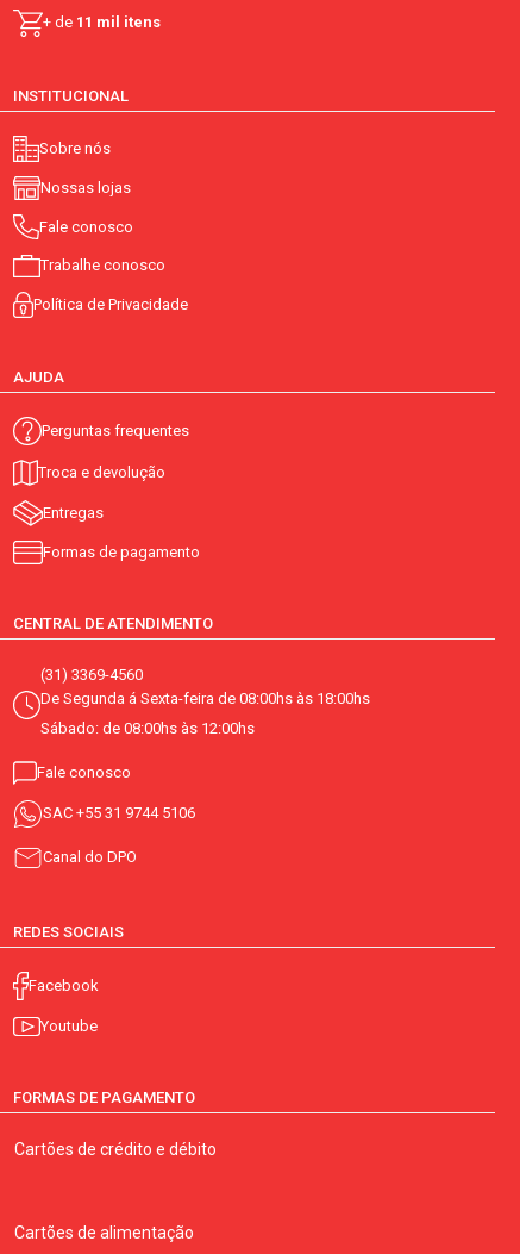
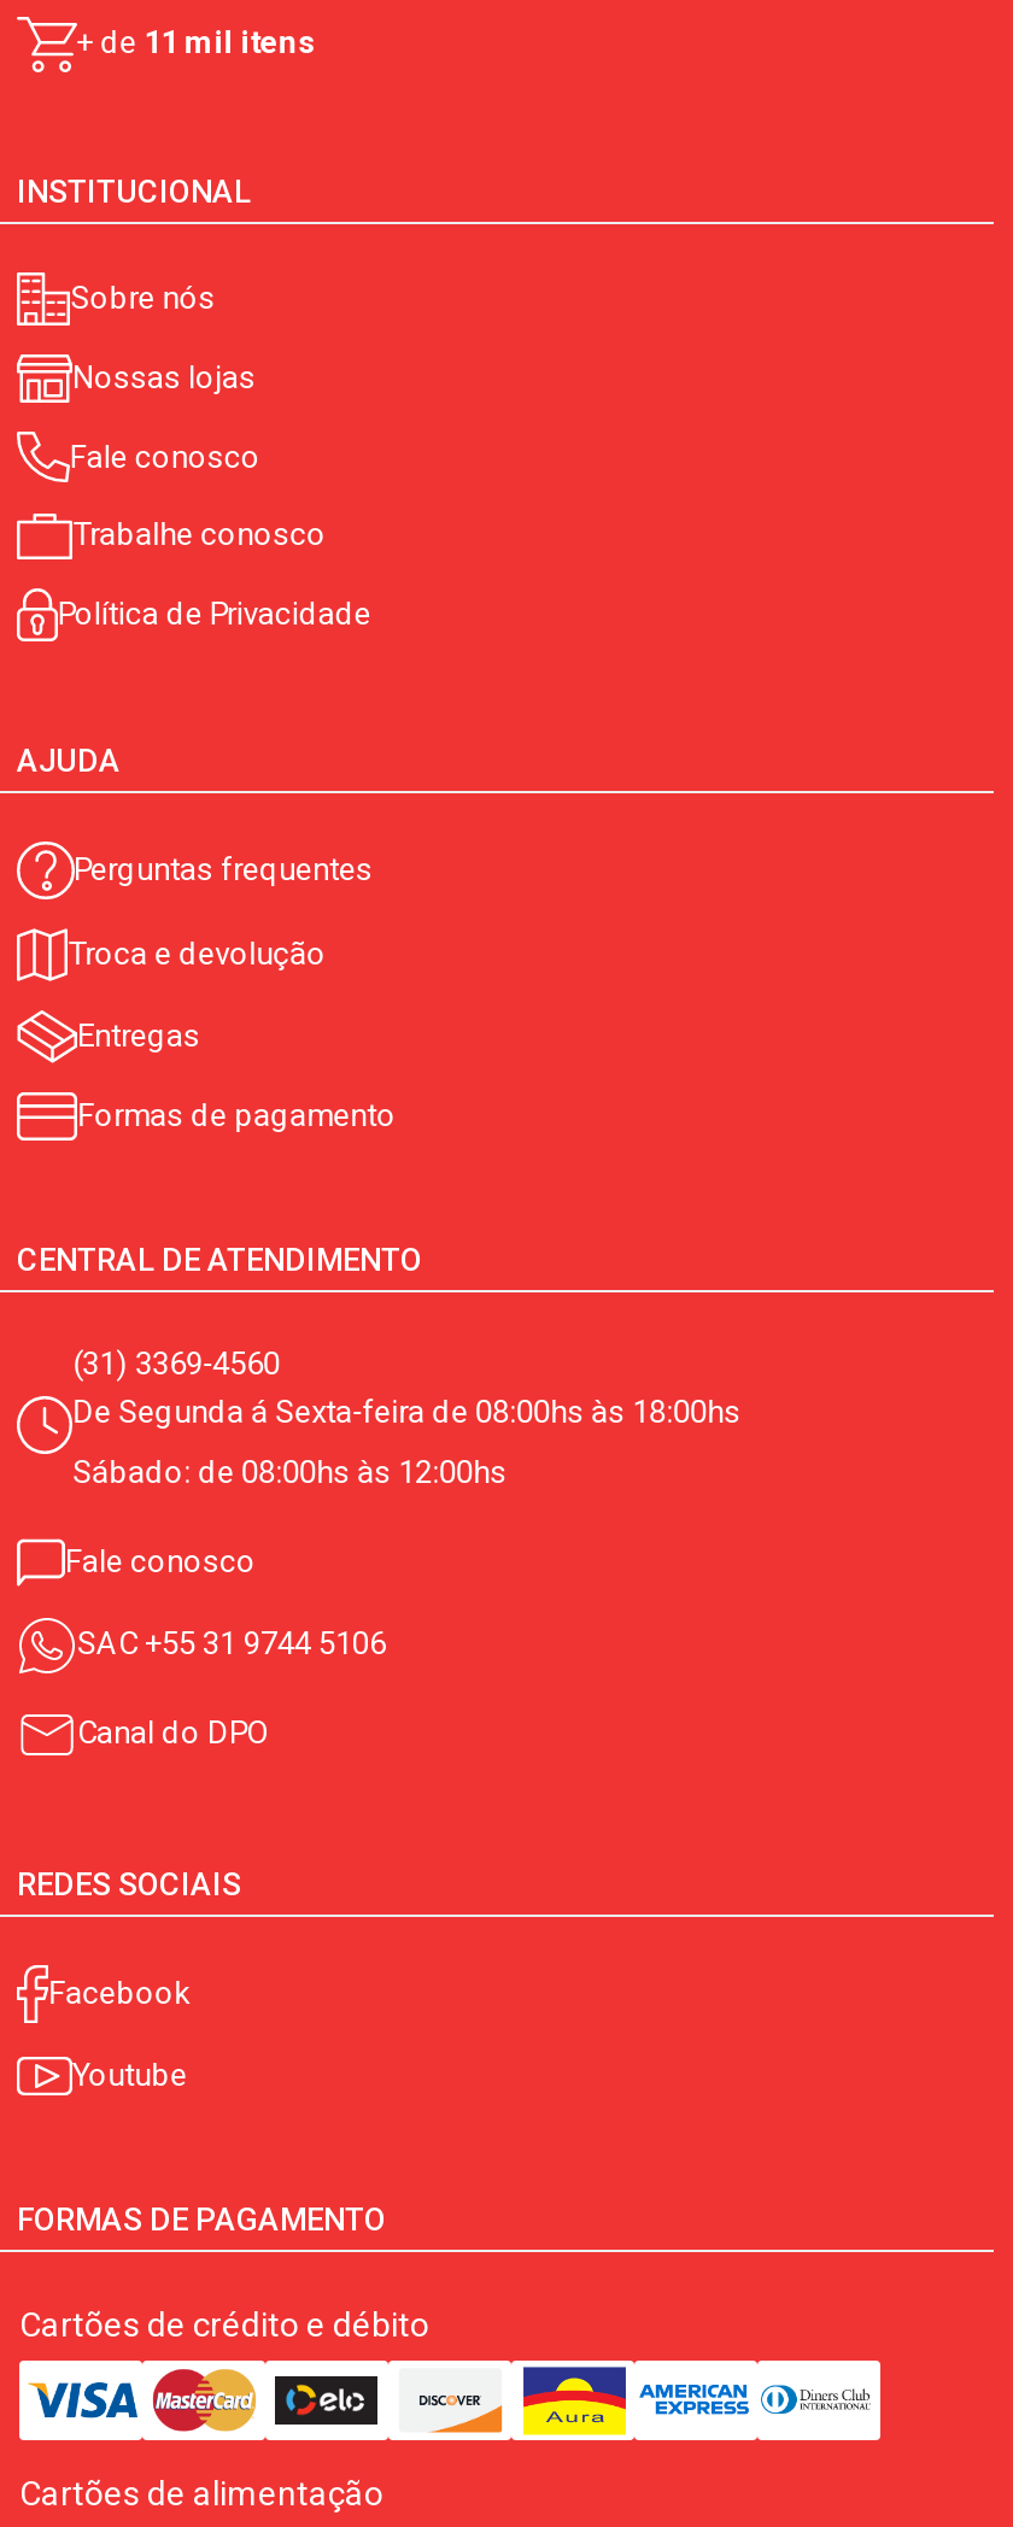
none -> [17,2358,883,2443] [image]

